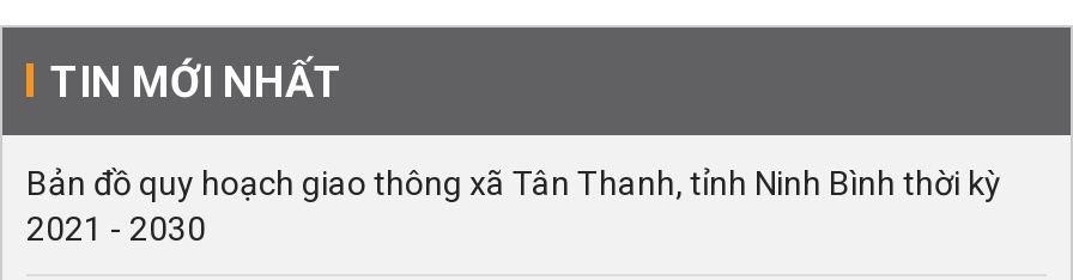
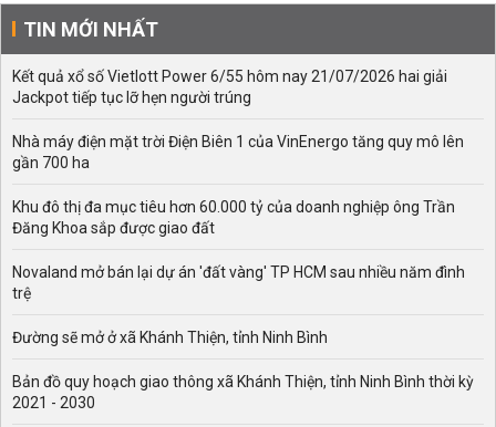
[26,165,1001,203] Bản đồ quy hoạch giao thông xã Tân Thanh, tỉnh Ninh Bình thời kỳ -> [12,68,474,391] Kết quả xổ số Vietlott Power 6/55 hôm nay 21/07/2026 hai giải | Jackpot tiếp tục lỡ hẹn người trúng | Nhà máy điện mặt trời Điện Biên 1 của VinEnergo tăng quy mô lên | gần 700 ha | Khu đô thị đa mục tiêu hơn 60.000 tỷ của doanh nghiệp ông Trần | Đăng Khoa sắp được giao đất | Novaland mở bán lại dự án 'đất vàng' TP HCM sau nhiều năm đình | trệ | Đường sẽ mở ở xã Khánh Thiện, tỉnh Ninh Bình | Bản đồ quy hoạch giao thông xã Khánh Thiện, tỉnh Ninh Bình thời kỳ

